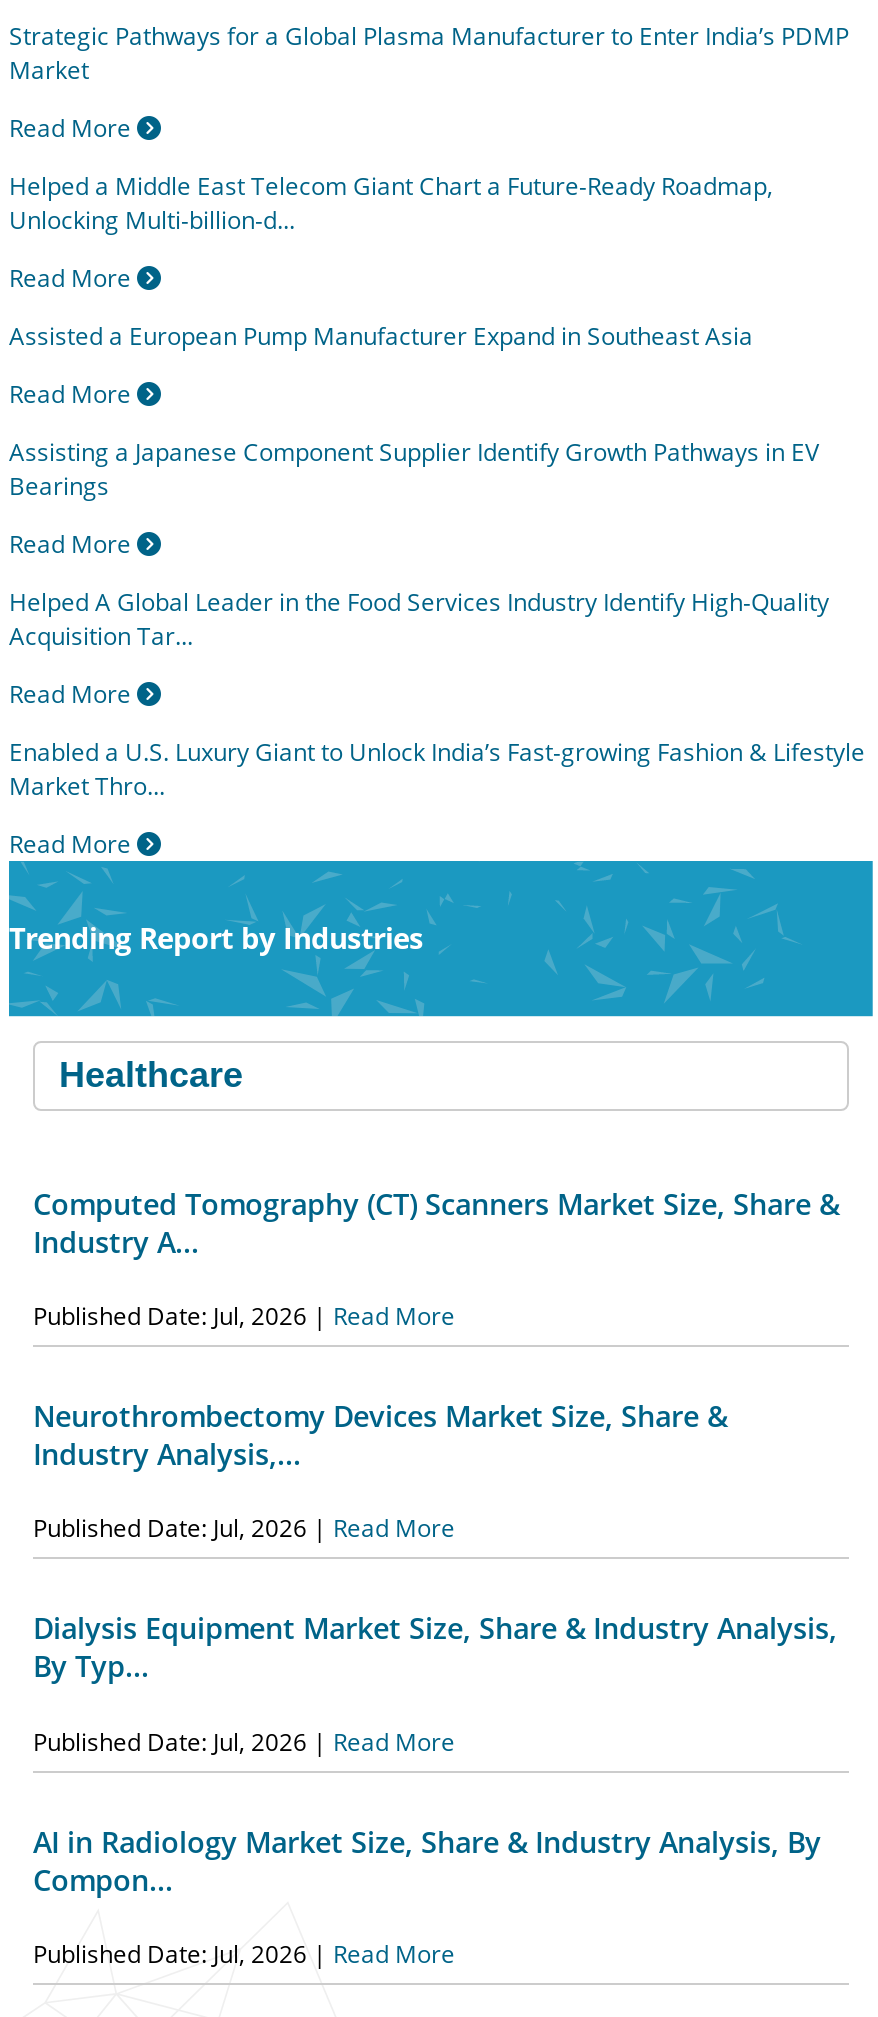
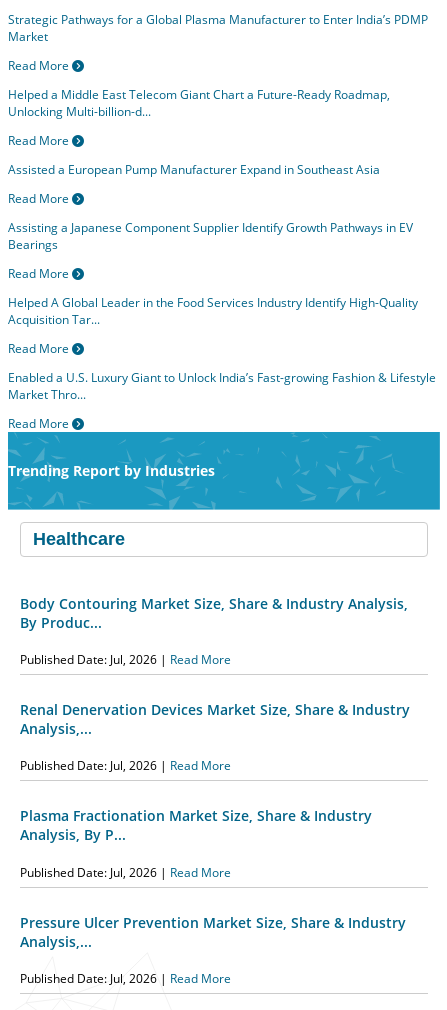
[33,1185,839,1261] Computed Tomography (CT) Scanners Market Size, Share & | Industry A... -> [20,594,408,632] Body Contouring Market Size, Share & Industry Analysis, | By Produc...
[33,1397,727,1473] Neurothrombectomy Devices Market Size, Share & | Industry Analysis,... -> [20,700,410,738] Renal Denervation Devices Market Size, Share & Industry | Analysis,...
[33,1610,837,1686] Dialysis Equipment Market Size, Share & Industry Analysis, | By Typ... -> [20,806,372,844] Plasma Fractionation Market Size, Share & Industry | Analysis, By P...
[33,1822,821,1898] AI in Radiology Market Size, Share & Industry Analysis, By | Compon... -> [20,913,406,951] Pressure Ulcer Prevention Market Size, Share & Industry | Analysis,...

